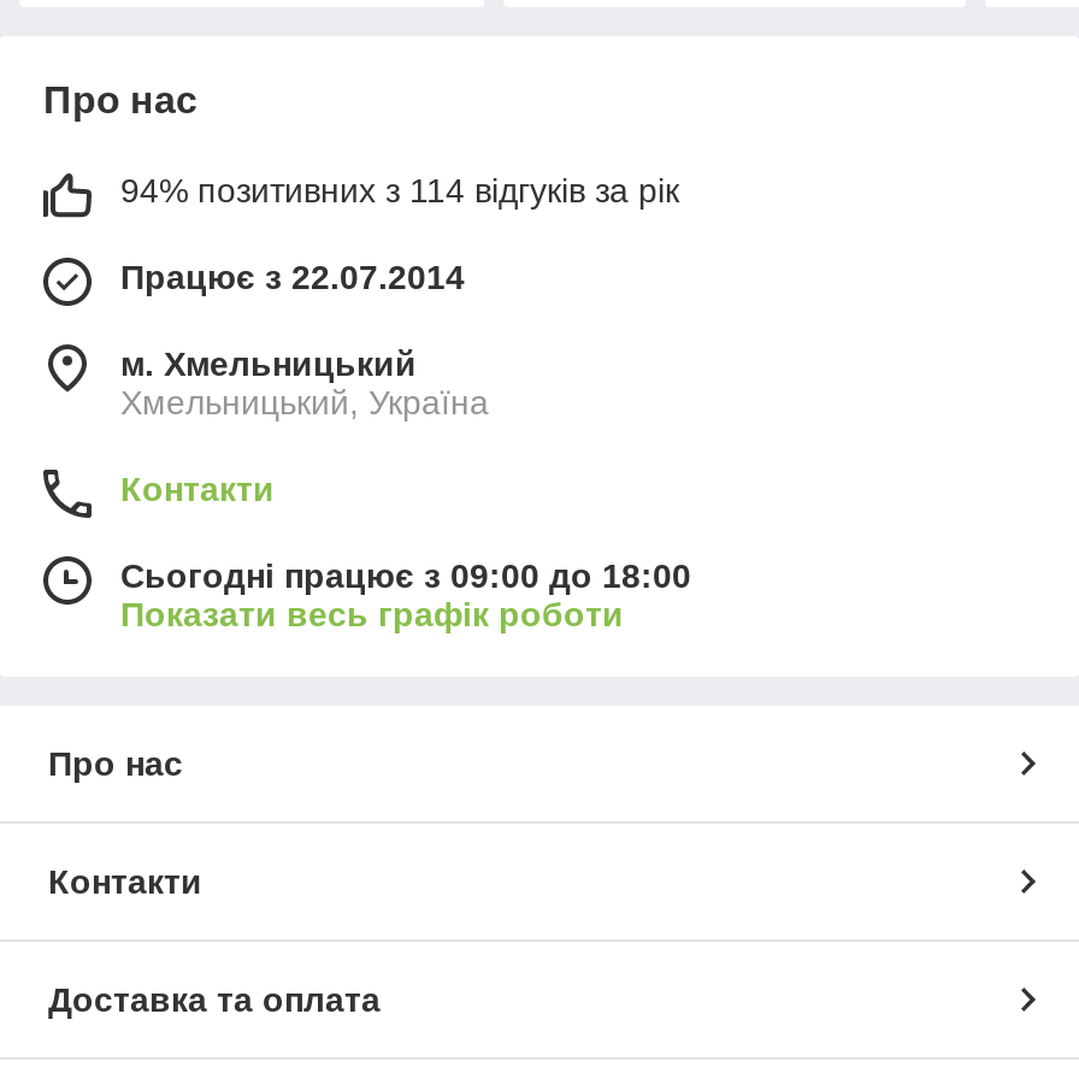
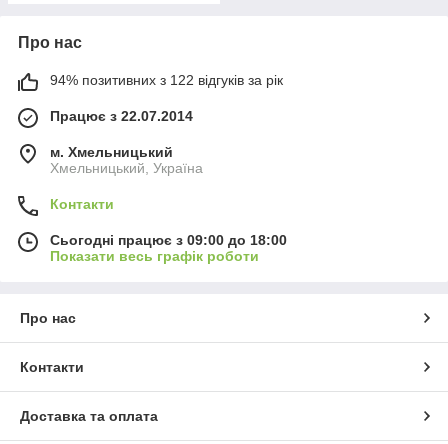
[120,172,679,211] 94% позитивних з 114 відгуків за рік -> [50,72,283,88] 94% позитивних з 122 відгуків за рік

